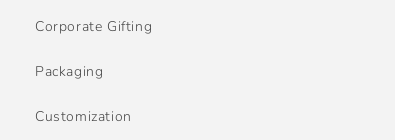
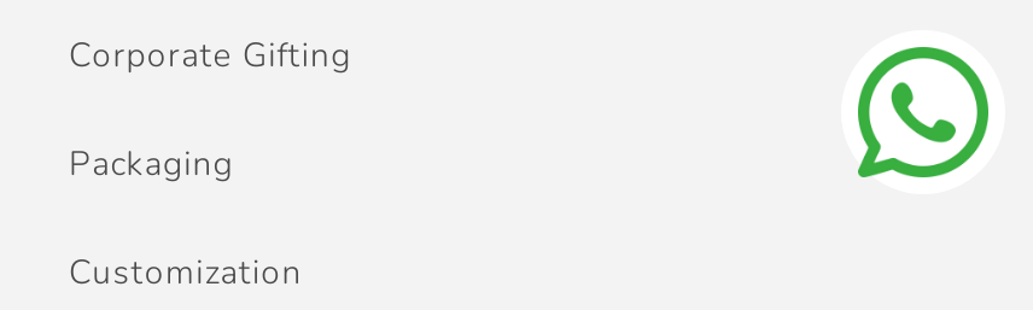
none -> [856,43,991,181] [image]

